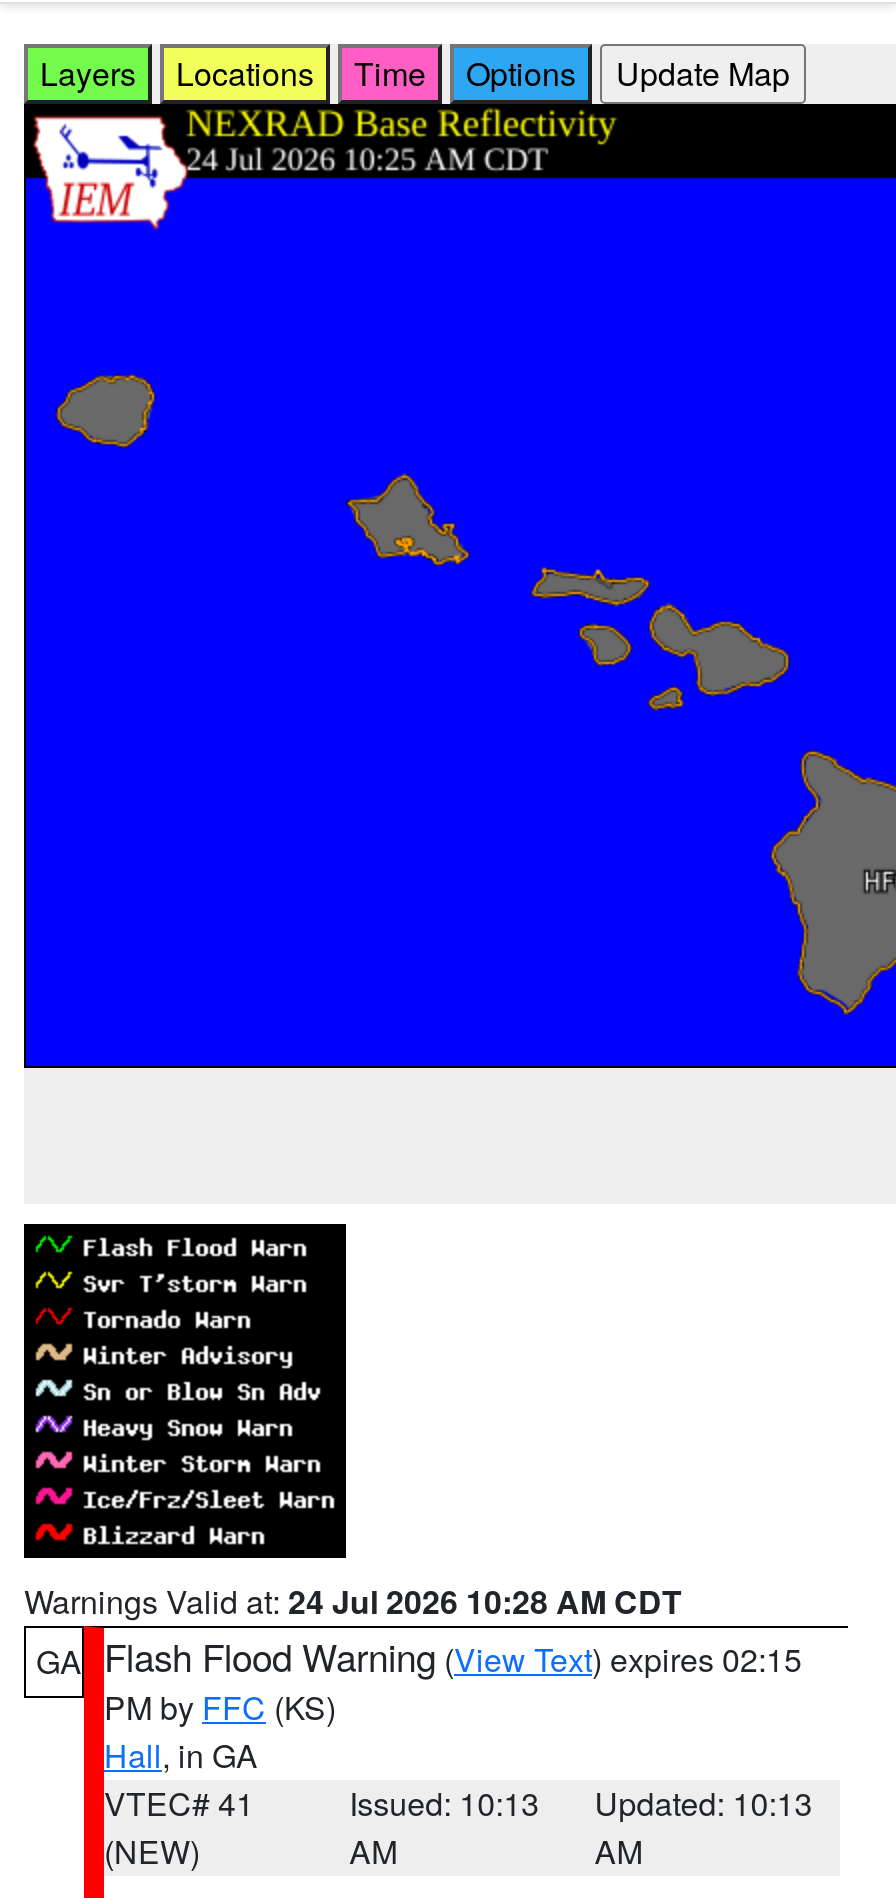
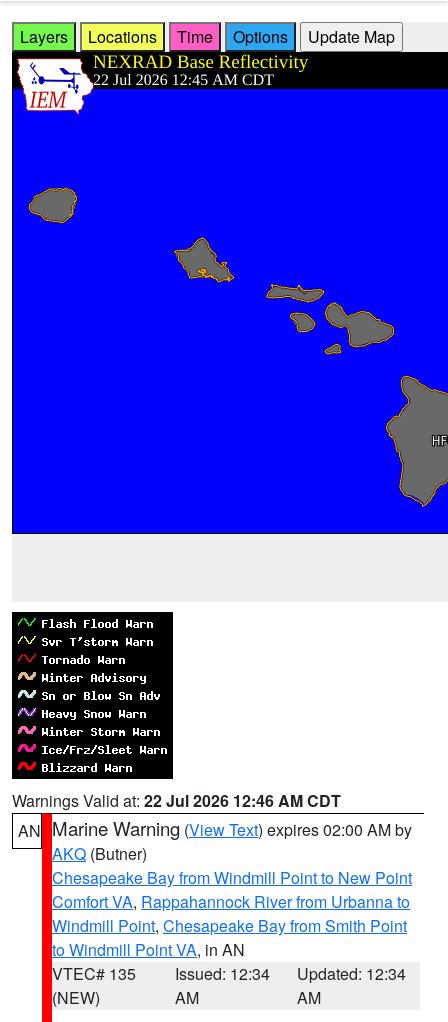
[24,1578,802,1826] Warnings Valid at: 24 Jul 2026 10:28 AM CDT | GA Flash Flood Warning (View Text) expires 02:15 | PM by FFC (KS) | Hall, in GA | VTEC# 41 -> [12,789,412,985] Warnings Valid at: 22 Jul 2026 12:46 AM CDT | AN Marine Warning (View Text) expires 02:00 AM by | AKQ (Butner) | Chesapeake Bay from Windmill Point to New Point | Comfort VA, Rappahannock River from Urbanna to | Windmill Point, Chesapeake Bay from Smith Point | to Windmill Point VA, in AN | VTEC# 135
[349,1780,539,1826] Issued: 10:13 -> [175,962,270,985] Issued: 12:34
[594,1780,812,1826] Updated: 10:13 -> [297,962,406,985] Updated: 12:34

